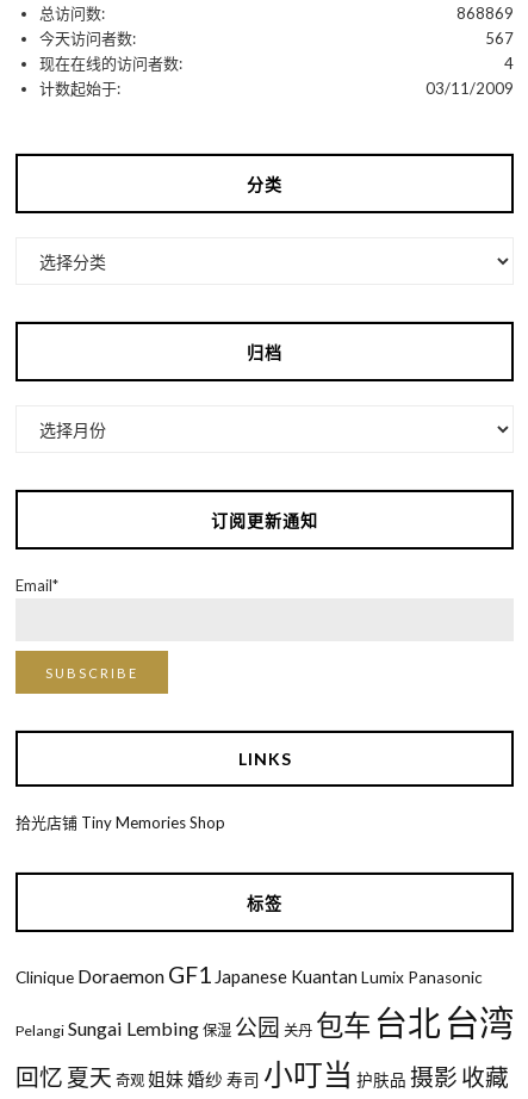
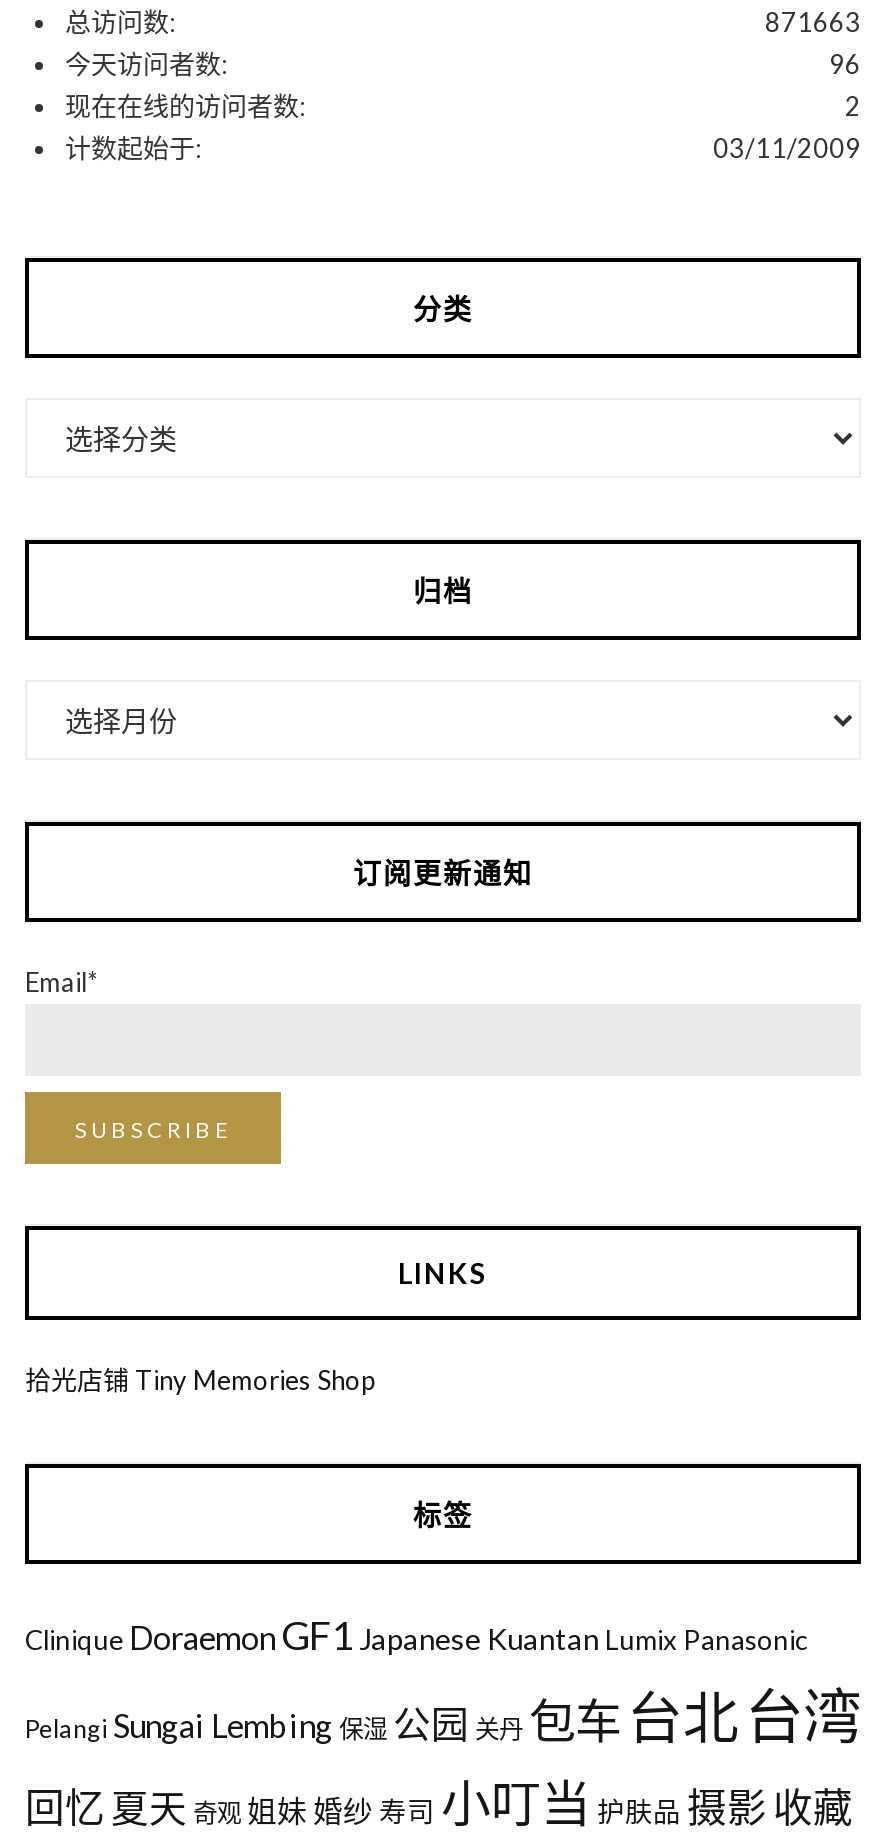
[456,3,514,22] 868869 -> [765,6,861,38] 871663
[485,28,514,47] 567 -> [829,48,861,80] 96
[504,53,514,72] 4 -> [845,90,861,122] 2

